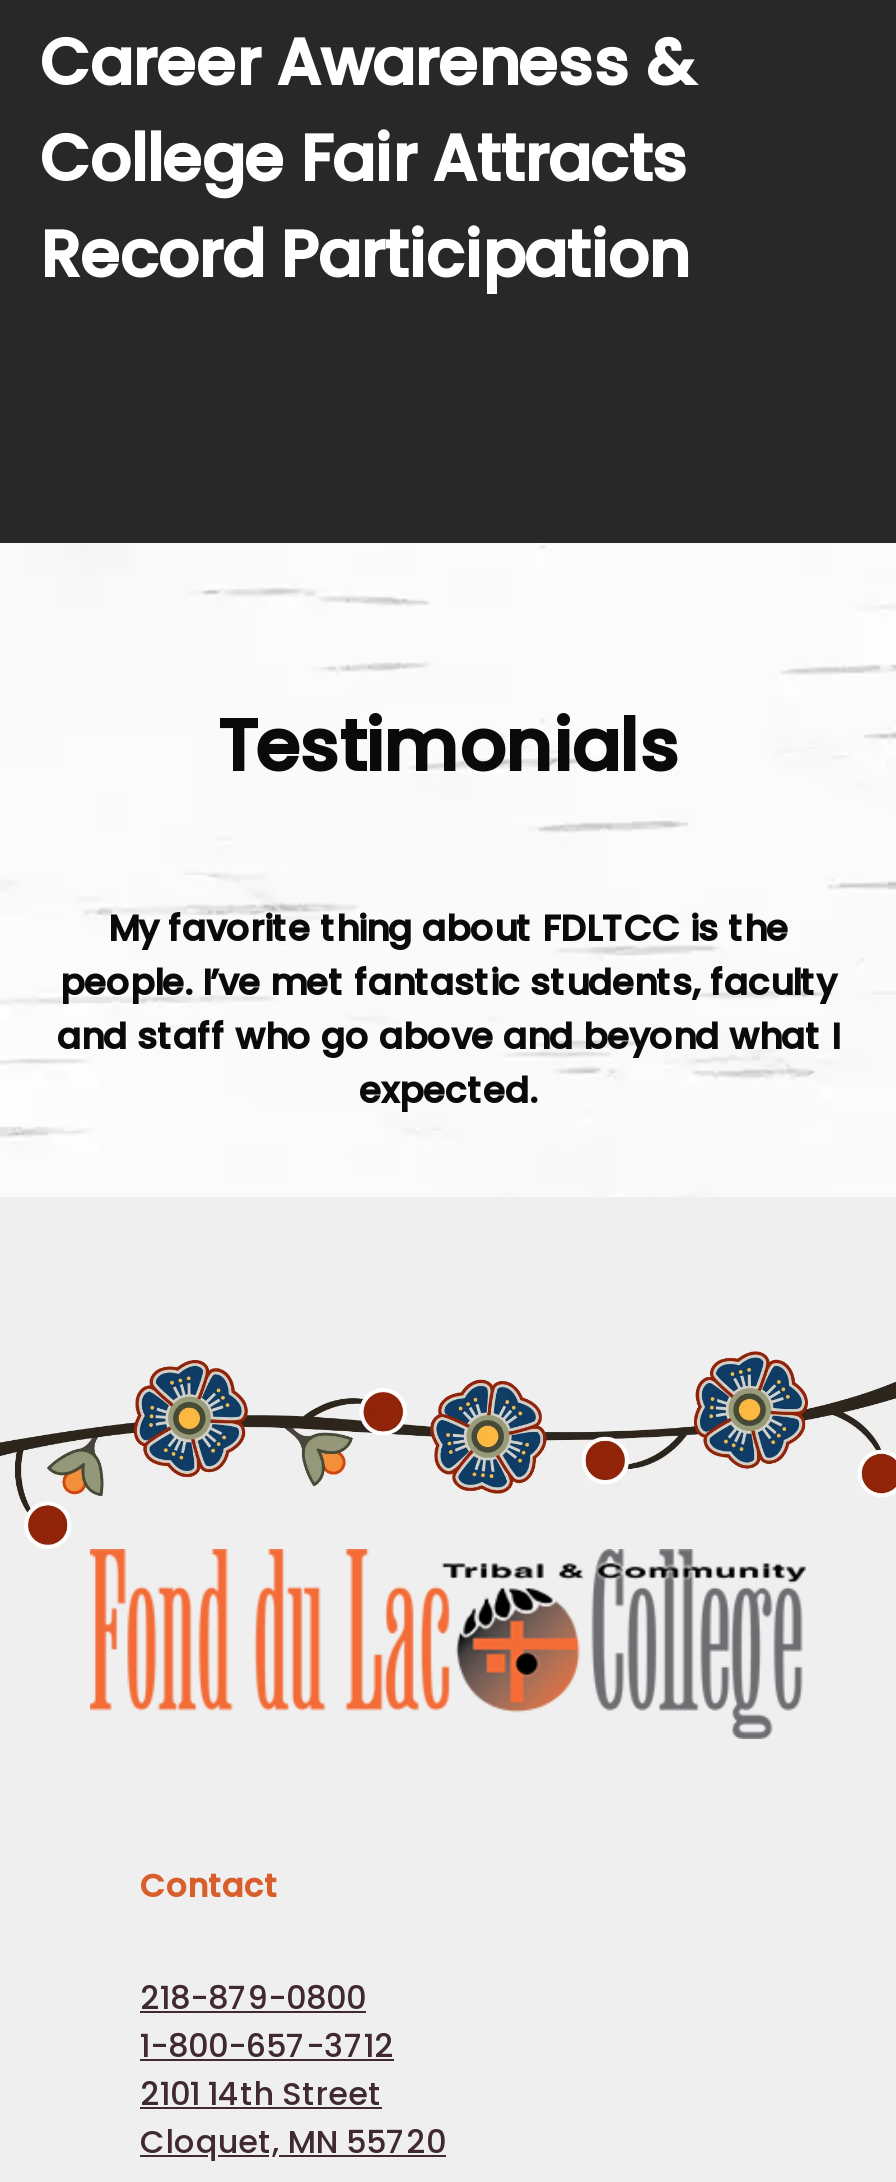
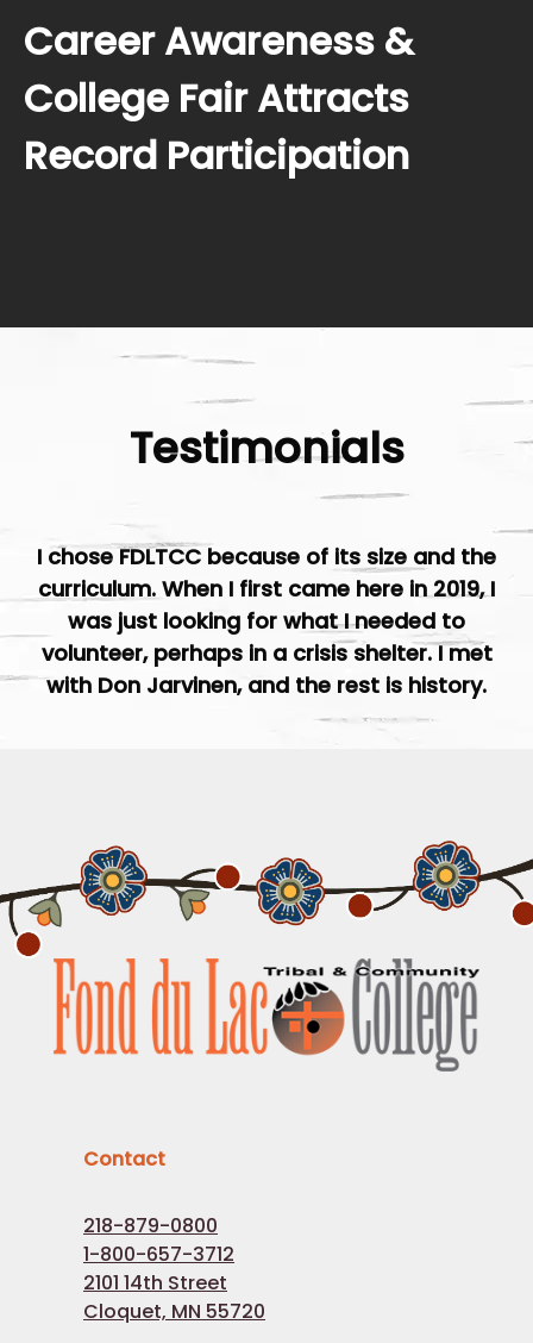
[57,903,839,1115] My favorite thing about FDLTCC is the | people. I’ve met fantastic students, faculty | and staff who go above and beyond what I | expected. -> [37,542,496,700] I chose FDLTCC because of its size and the | curriculum. When I first came here in 2019, I | was just looking for what I needed to | volunteer, perhaps in a crisis shelter. I met | with Don Jarvinen, and the rest is history.

